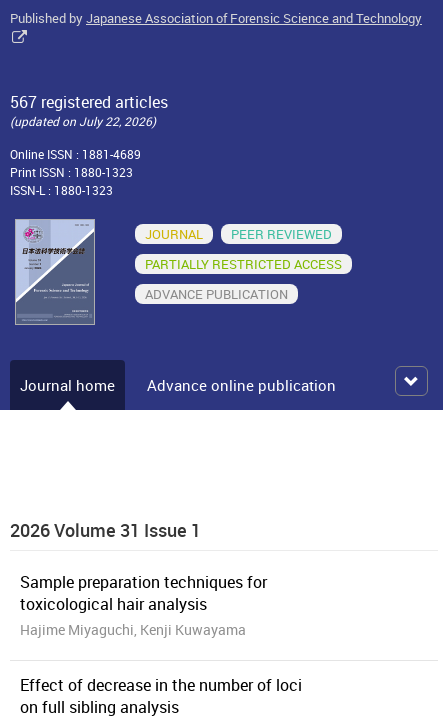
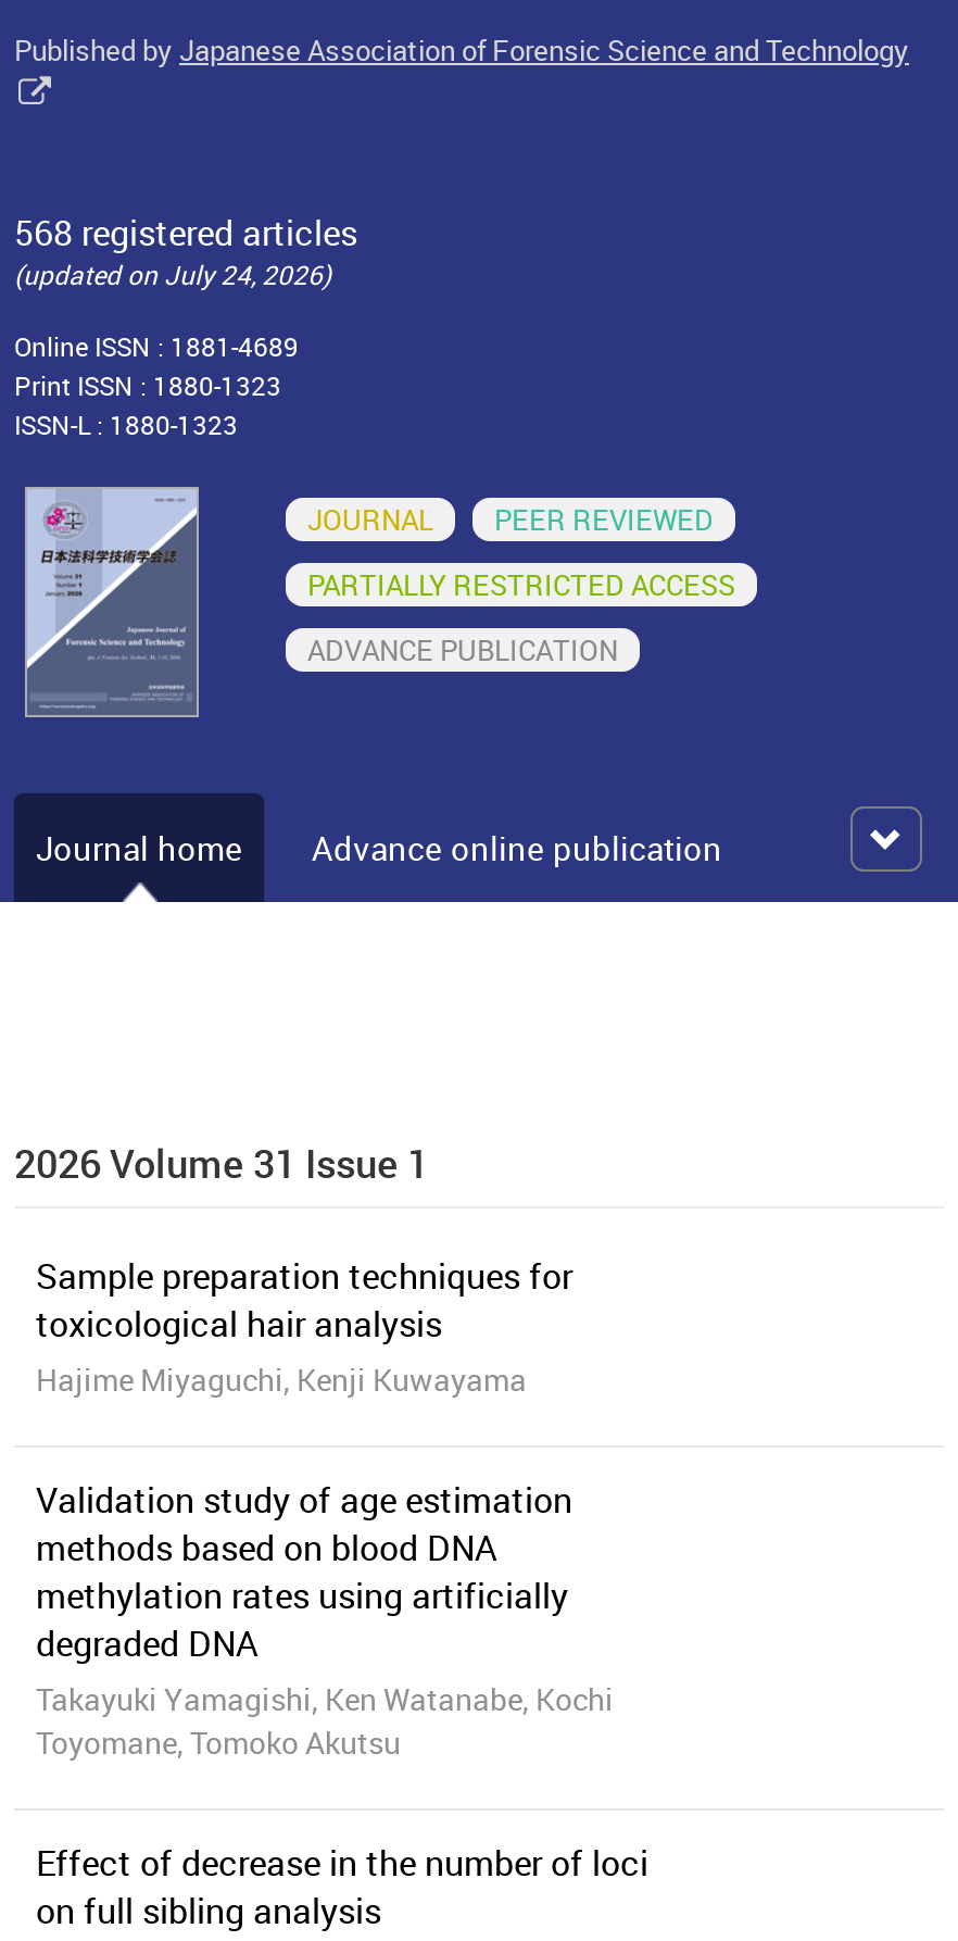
[10,91,168,113] 567 registered articles -> [14,209,357,256] 568 registered articles
[10,113,156,129] (updated on July 22, 2026) -> [14,256,331,291] (updated on July 24, 2026)
none -> [36,1475,614,1762] Validation study of age estimation | methods based on blood DNA | methylation rates using artificially | degraded DNA | Takayuki Yamagishi, Ken Watanabe, Kochi | Toyomane, Tomoko Akutsu

